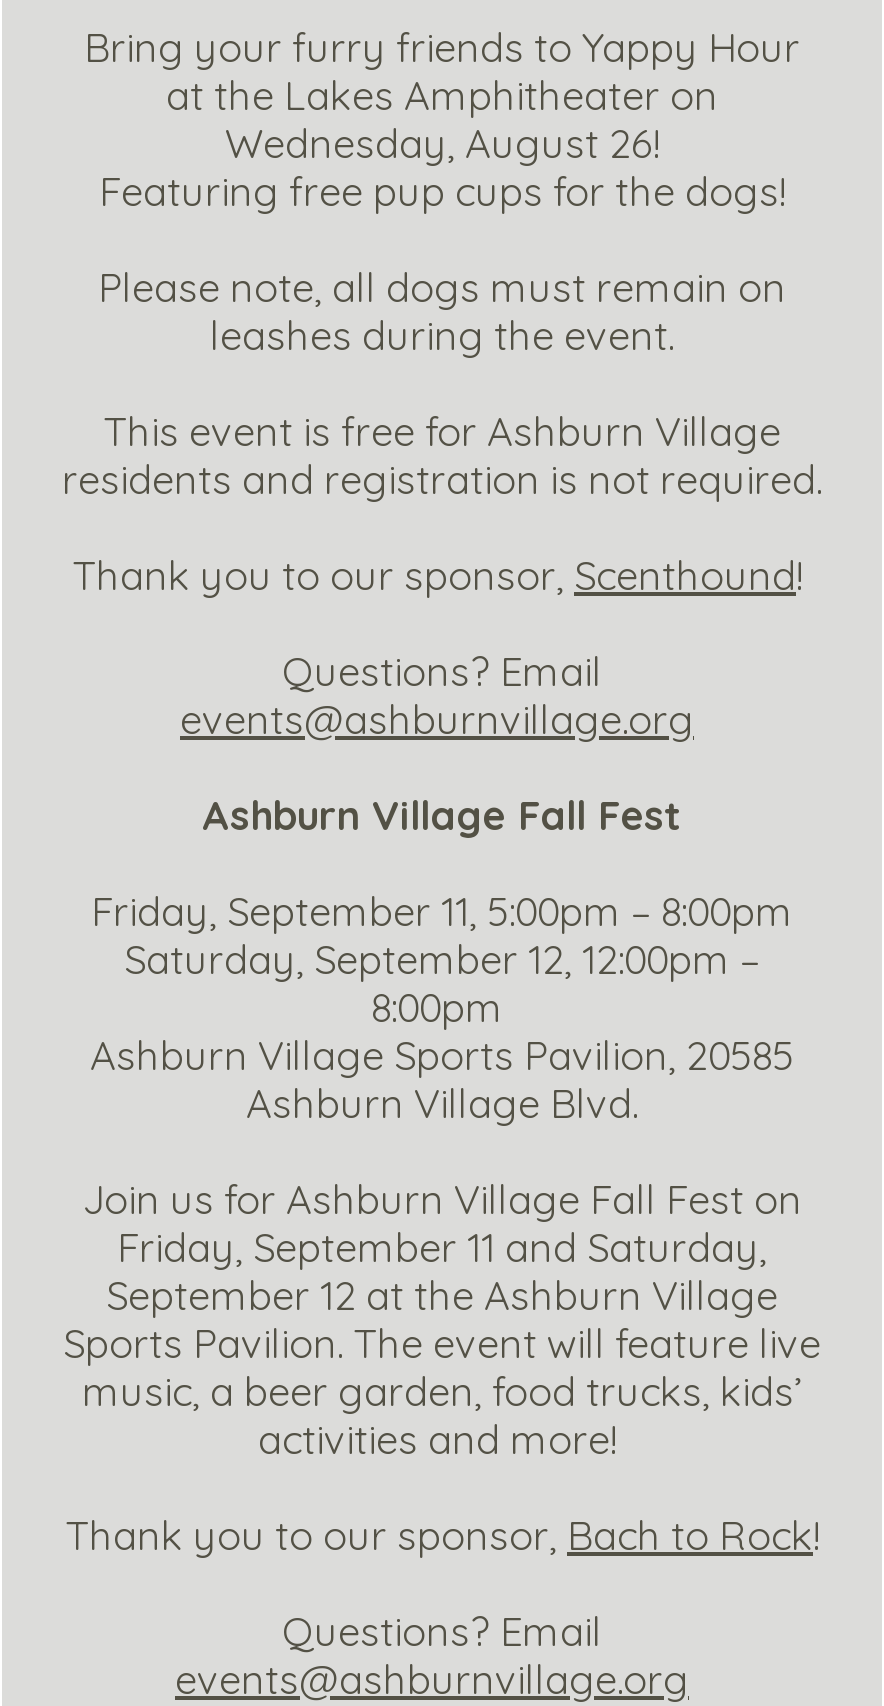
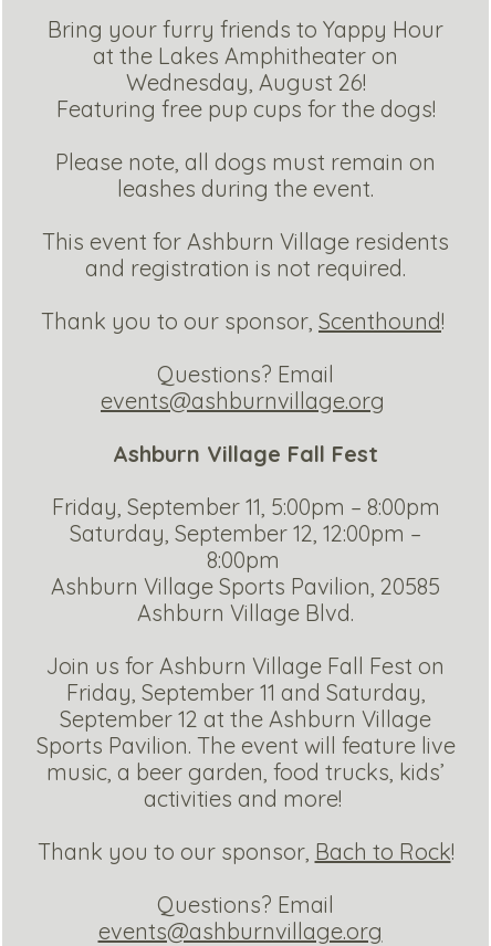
[62,406,822,504] This event is free for Ashburn Village | residents and registration is not required. -> [42,228,449,282] This event for Ashburn Village residents | and registration is not required.

